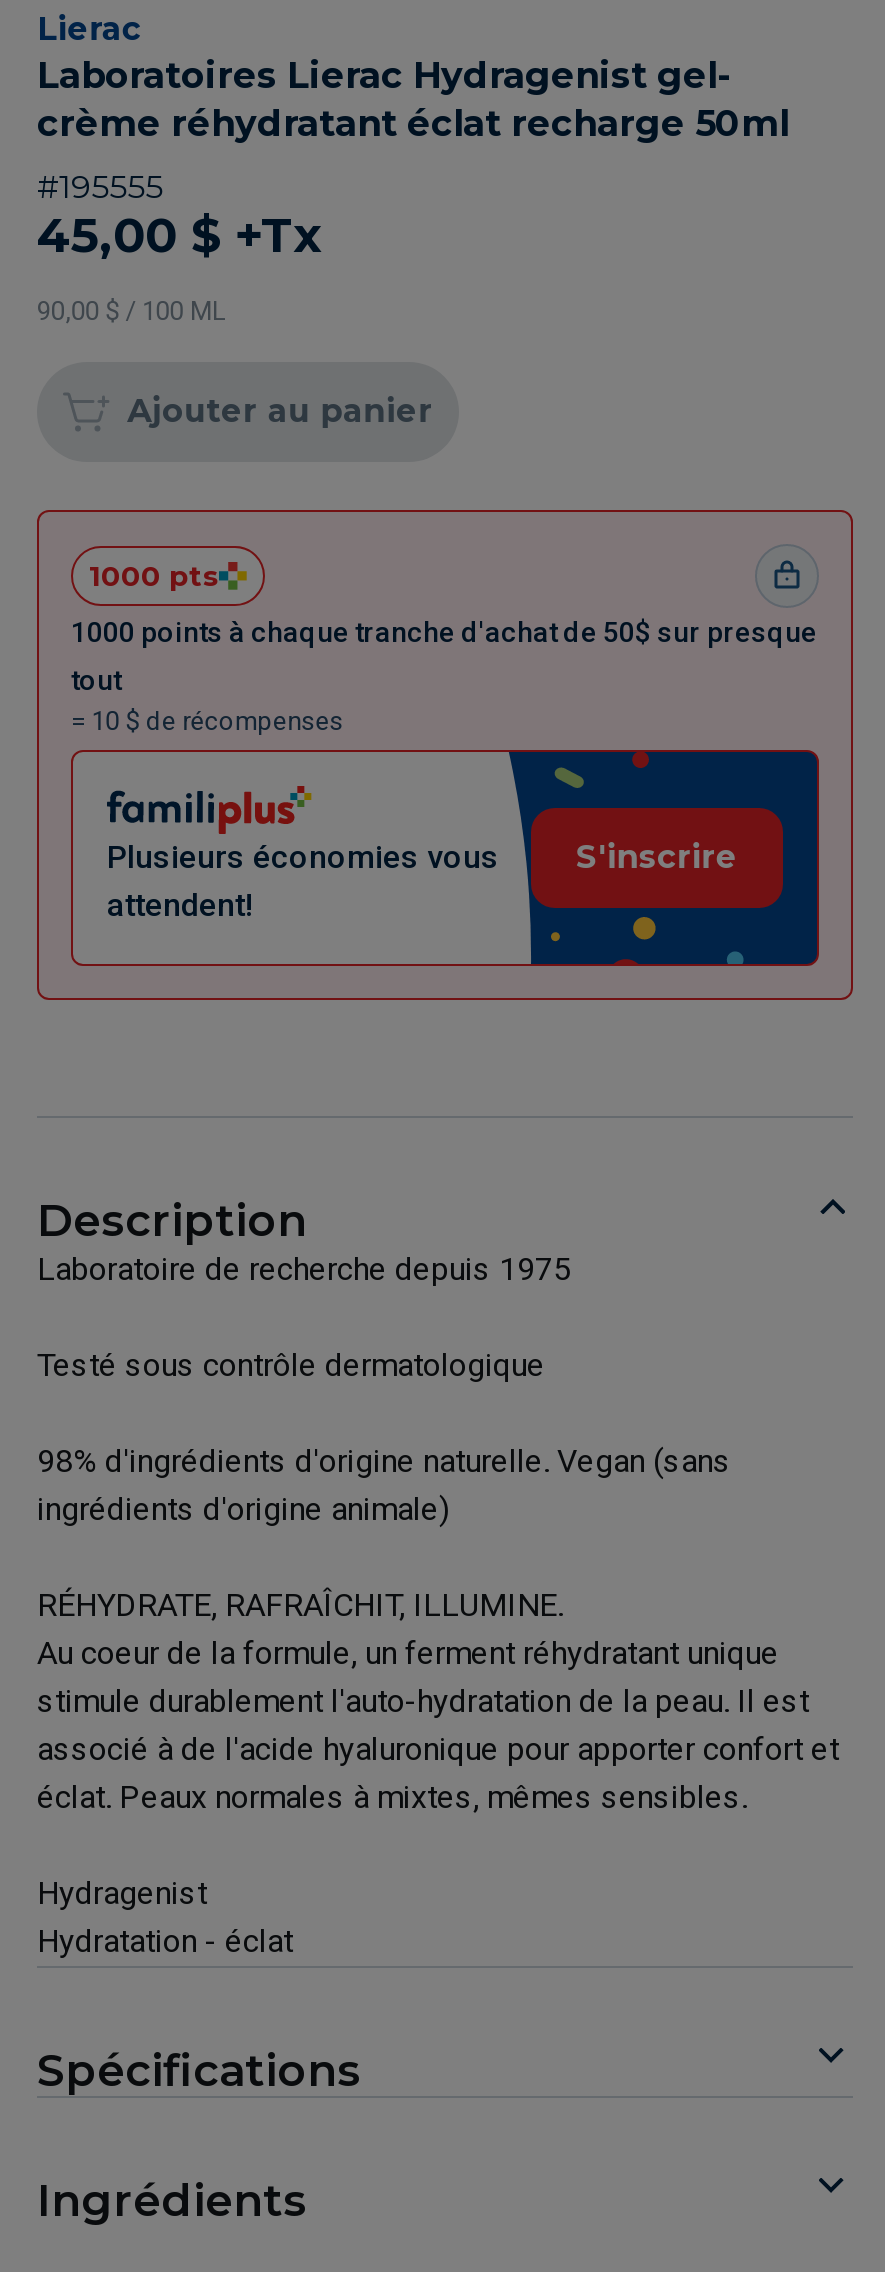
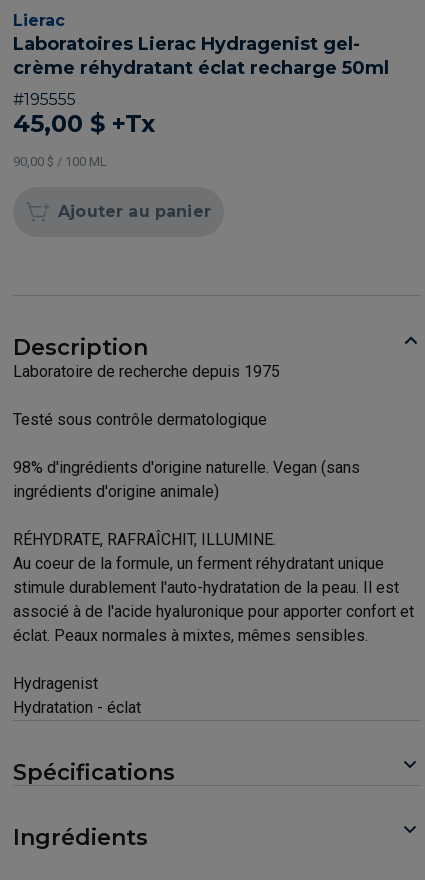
[35,508,855,1002] [image] | 1000 pts | 1000 points à chaque tranche d'achat de 50$ sur presque | tout | = 10 $ de récompenses -> none
[107,838,499,924] Plusieurs économies vous | attendent! -> none
[576,838,738,876] S'inscrire -> none

